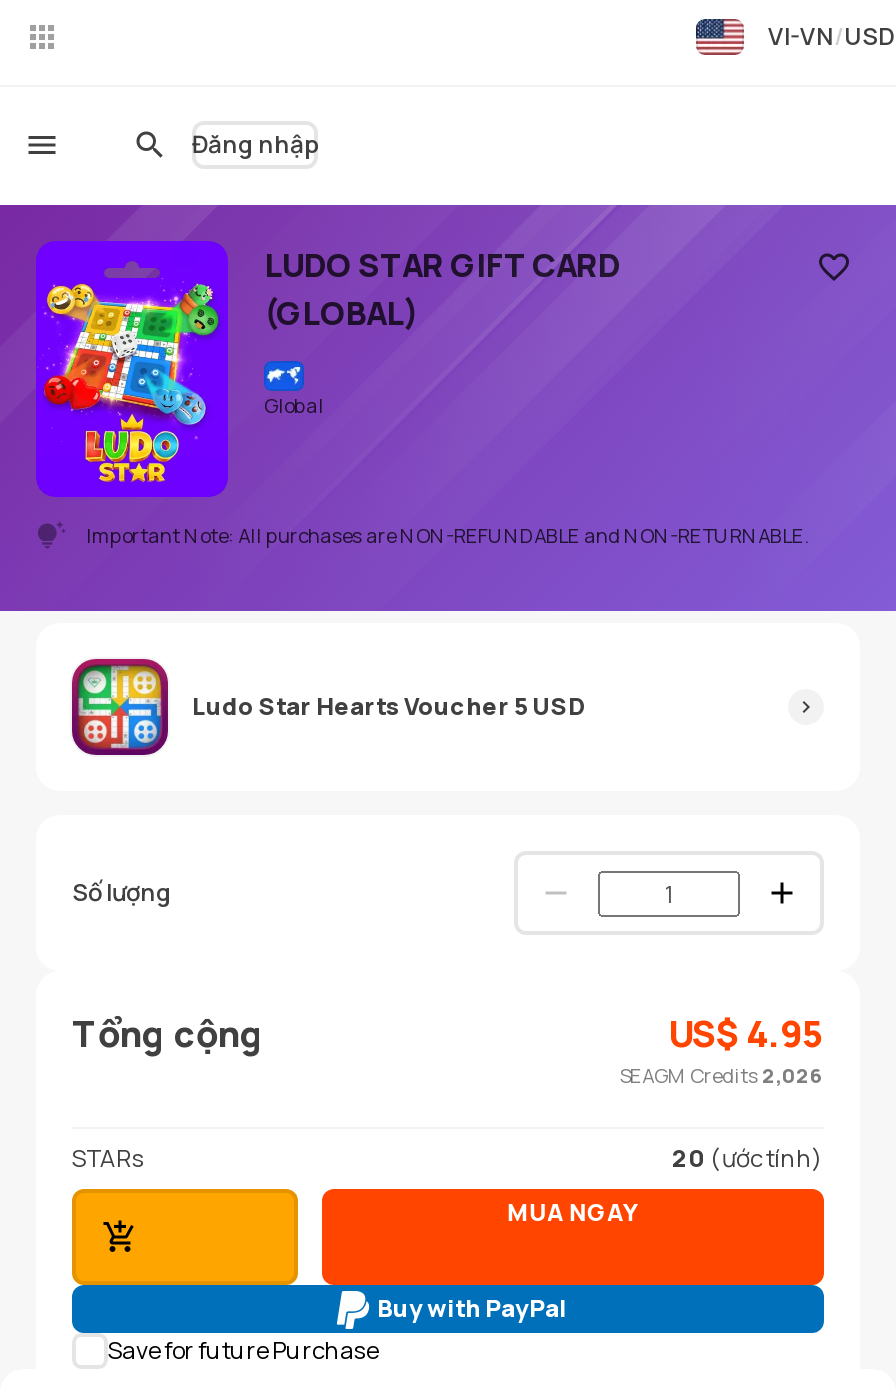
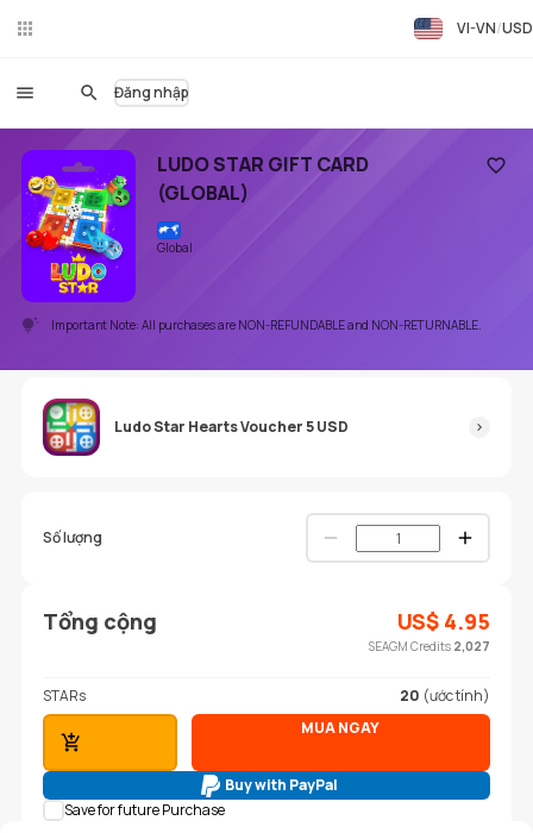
[620,1061,824,1089] SEAGM Credits 2,026 -> [369,638,490,654] SEAGM Credits 2,027

